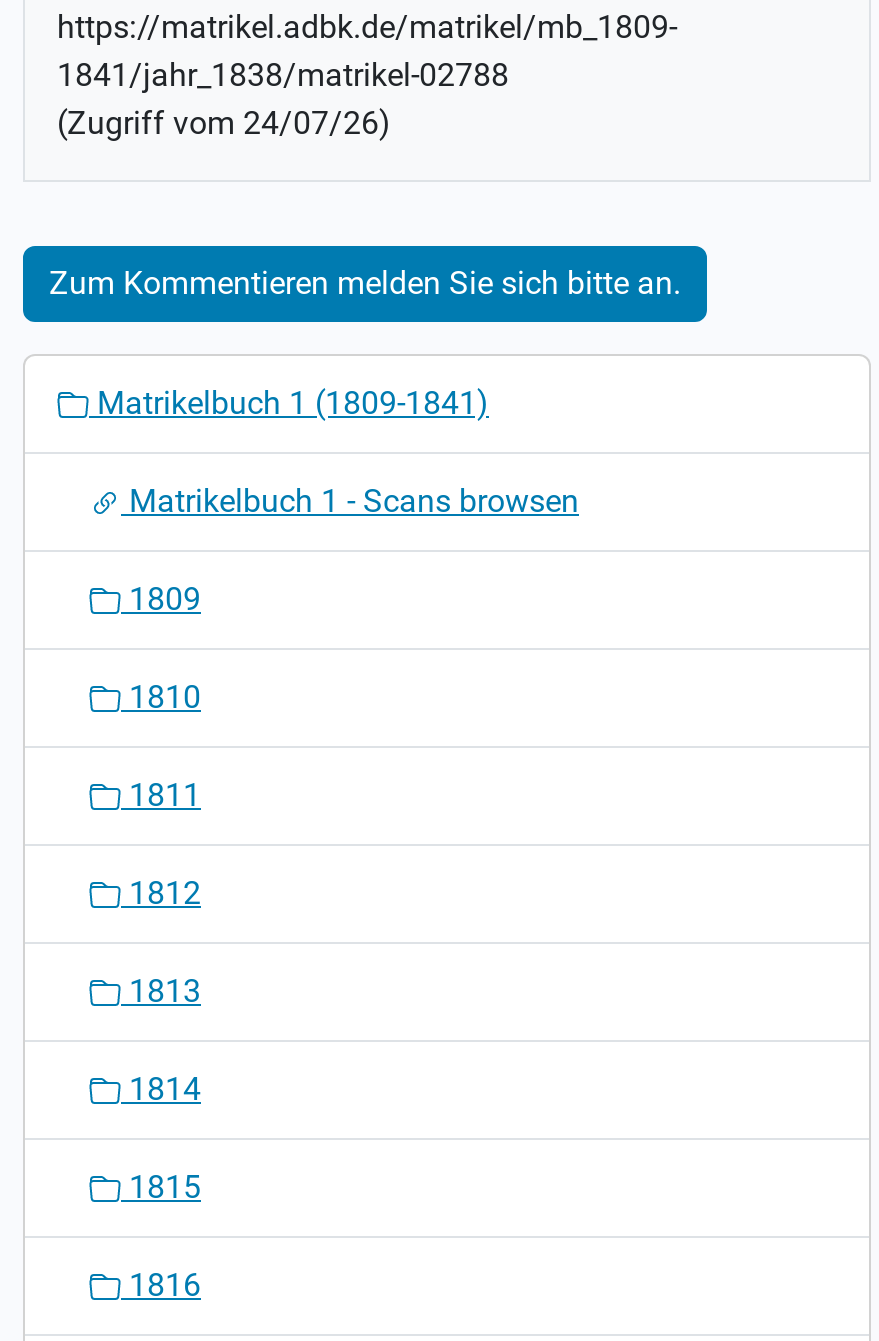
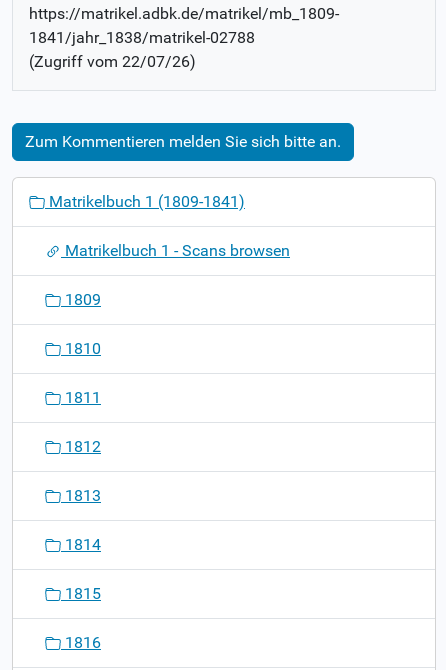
[57,104,391,142] (Zugriff vom 24/07/26) -> [29,52,196,71] (Zugriff vom 22/07/26)

